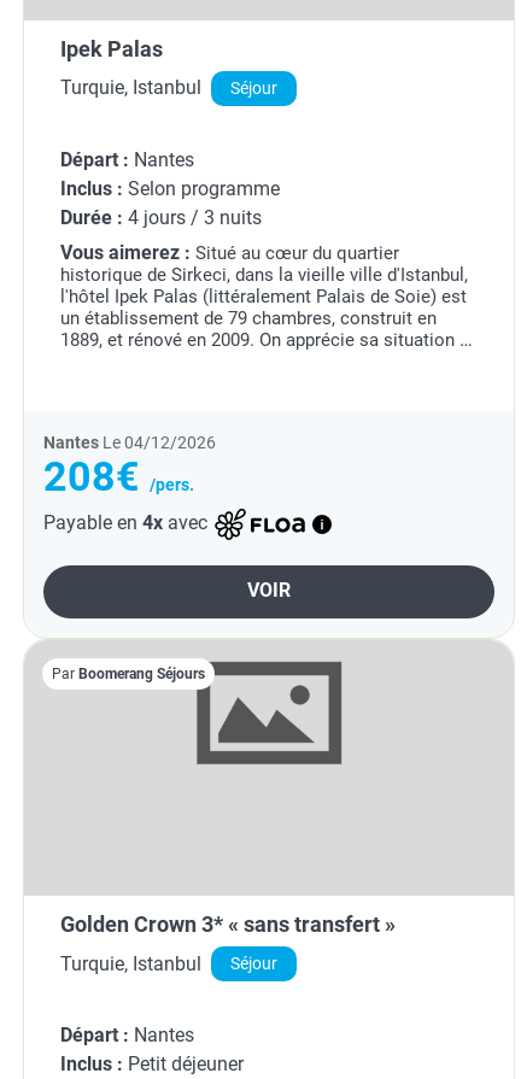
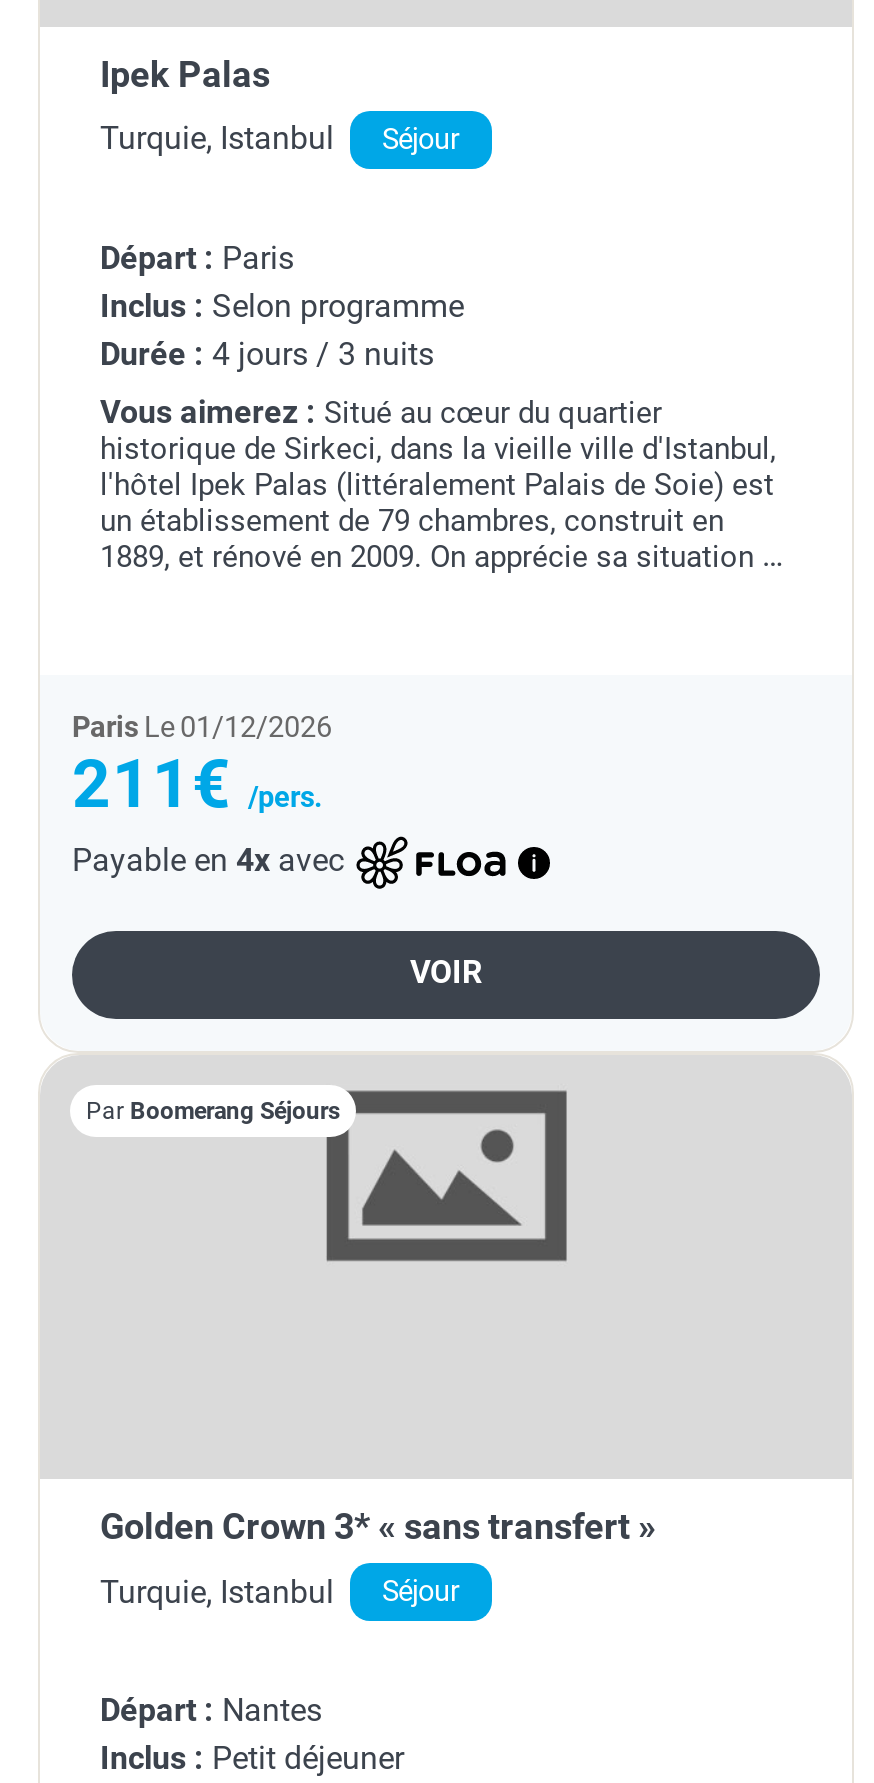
[60,148,194,171] Départ : Nantes -> [100,238,294,276] Départ : Paris
[43,433,216,501] Nantes Le 04/12/2026 | 208€/pers. -> [72,712,332,824] Paris Le 01/12/2026 | 211€/pers.

